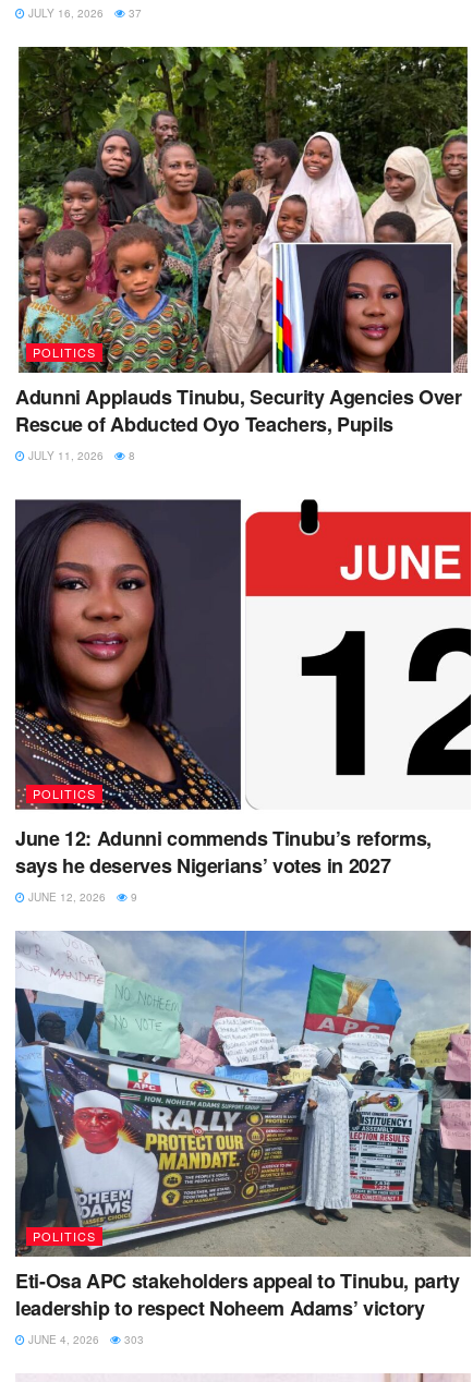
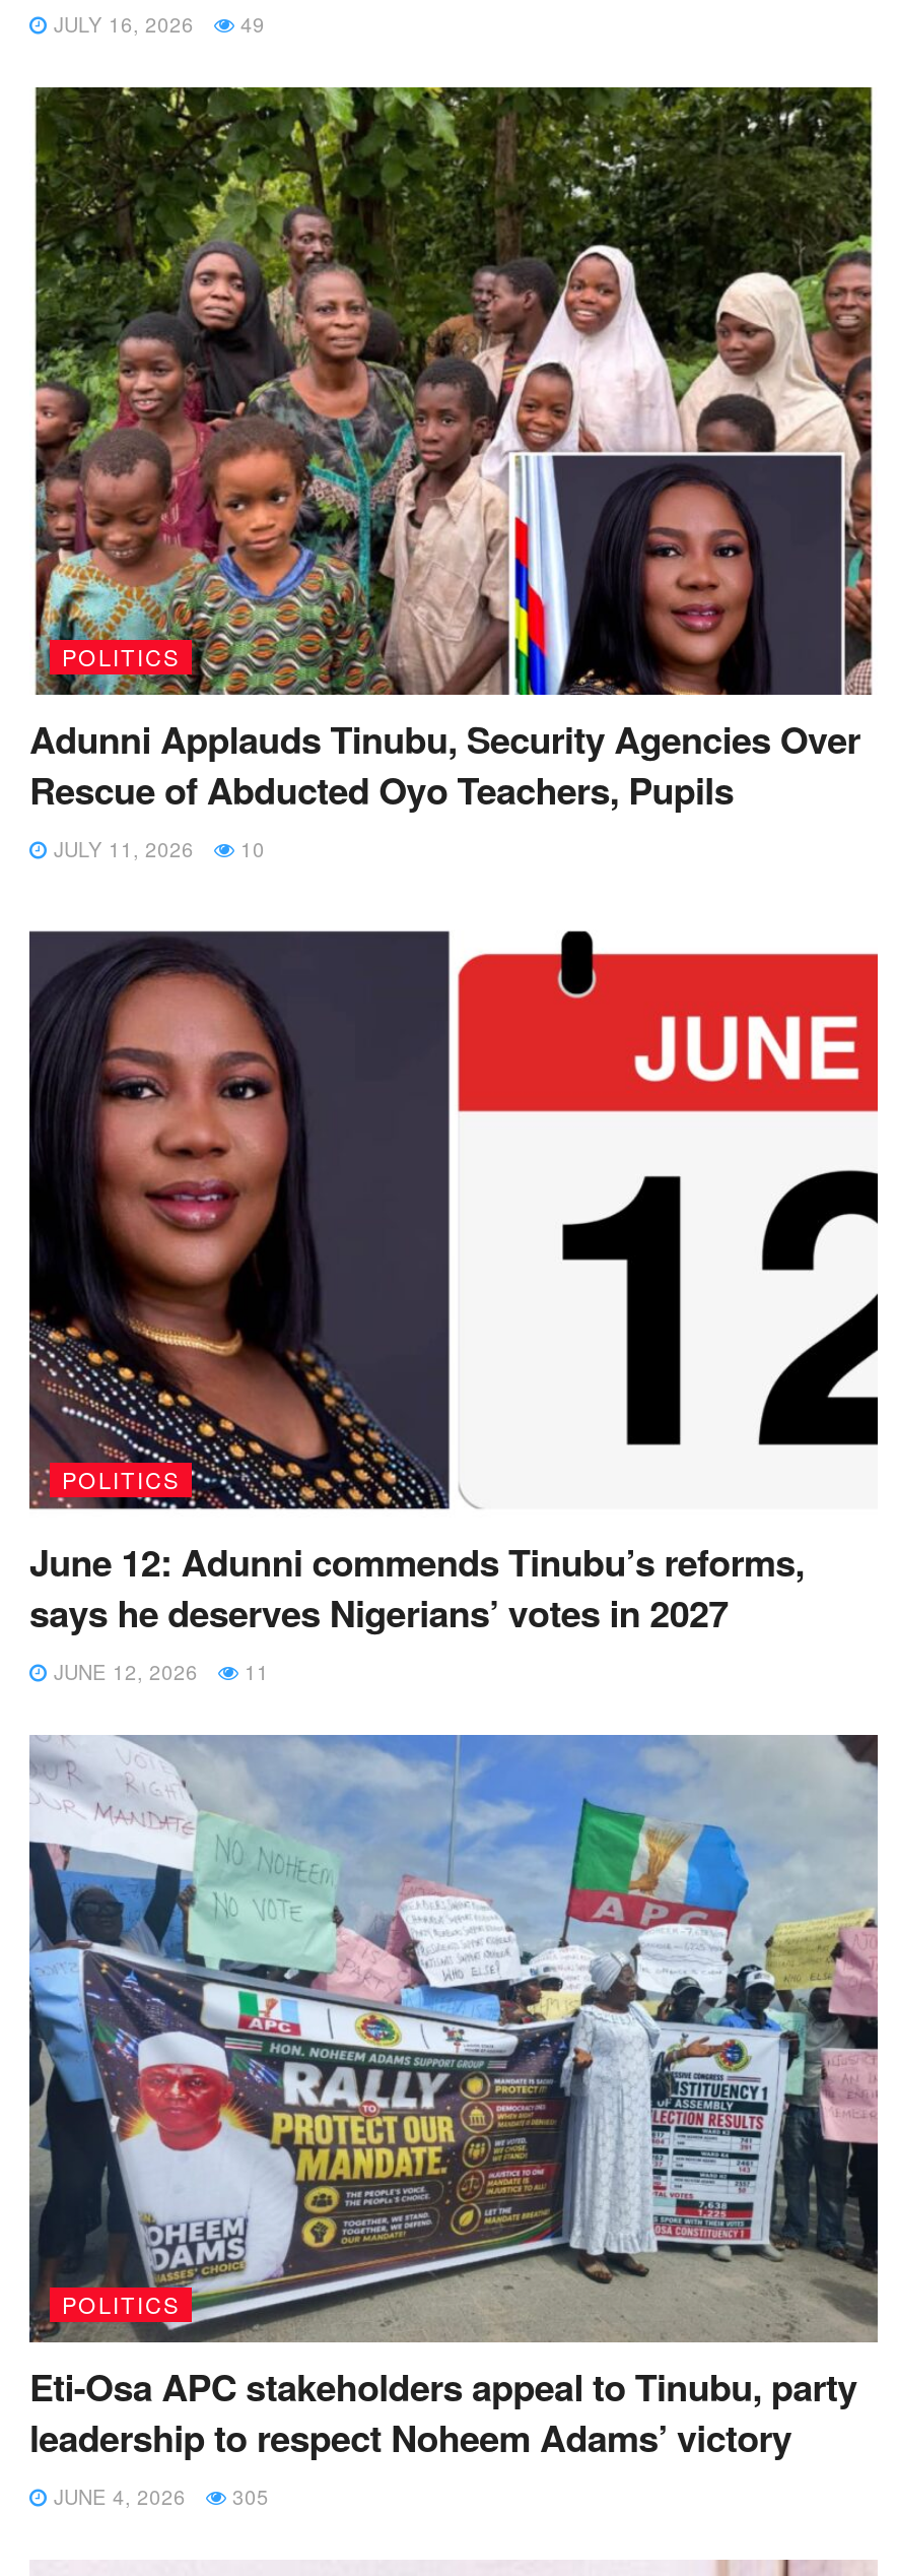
[25,5,142,20] JULY 16, 2026 37 -> [48,10,265,38] JULY 16, 2026 49
[25,448,135,463] JULY 11, 2026 8 -> [48,834,265,863] JULY 11, 2026 10
[25,890,137,905] JUNE 12, 2026 9 -> [48,1659,269,1687] JUNE 12, 2026 11
[25,1332,144,1347] JUNE 4, 2026 303 -> [48,2483,269,2512] JUNE 4, 2026 305

